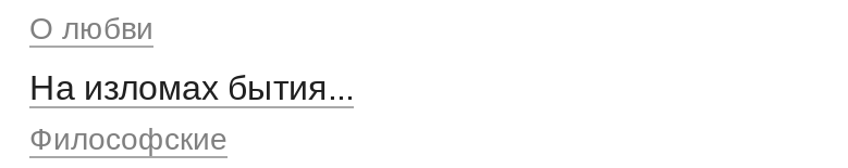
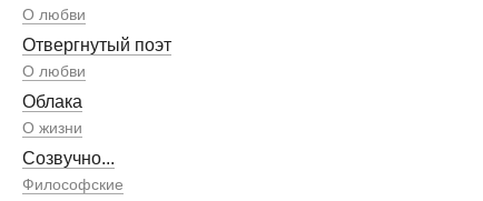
[29,68,354,105] На изломах бытия... -> [22,36,171,168] Отвергнутый поэт | О любви | Облака | О жизни | Созвучно...

